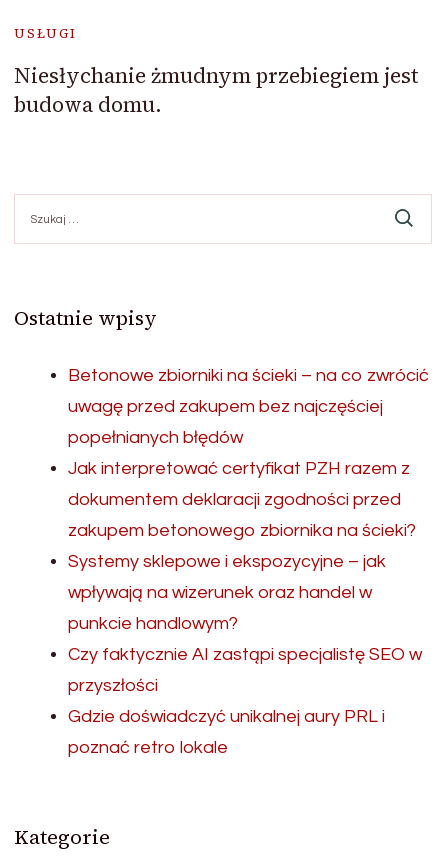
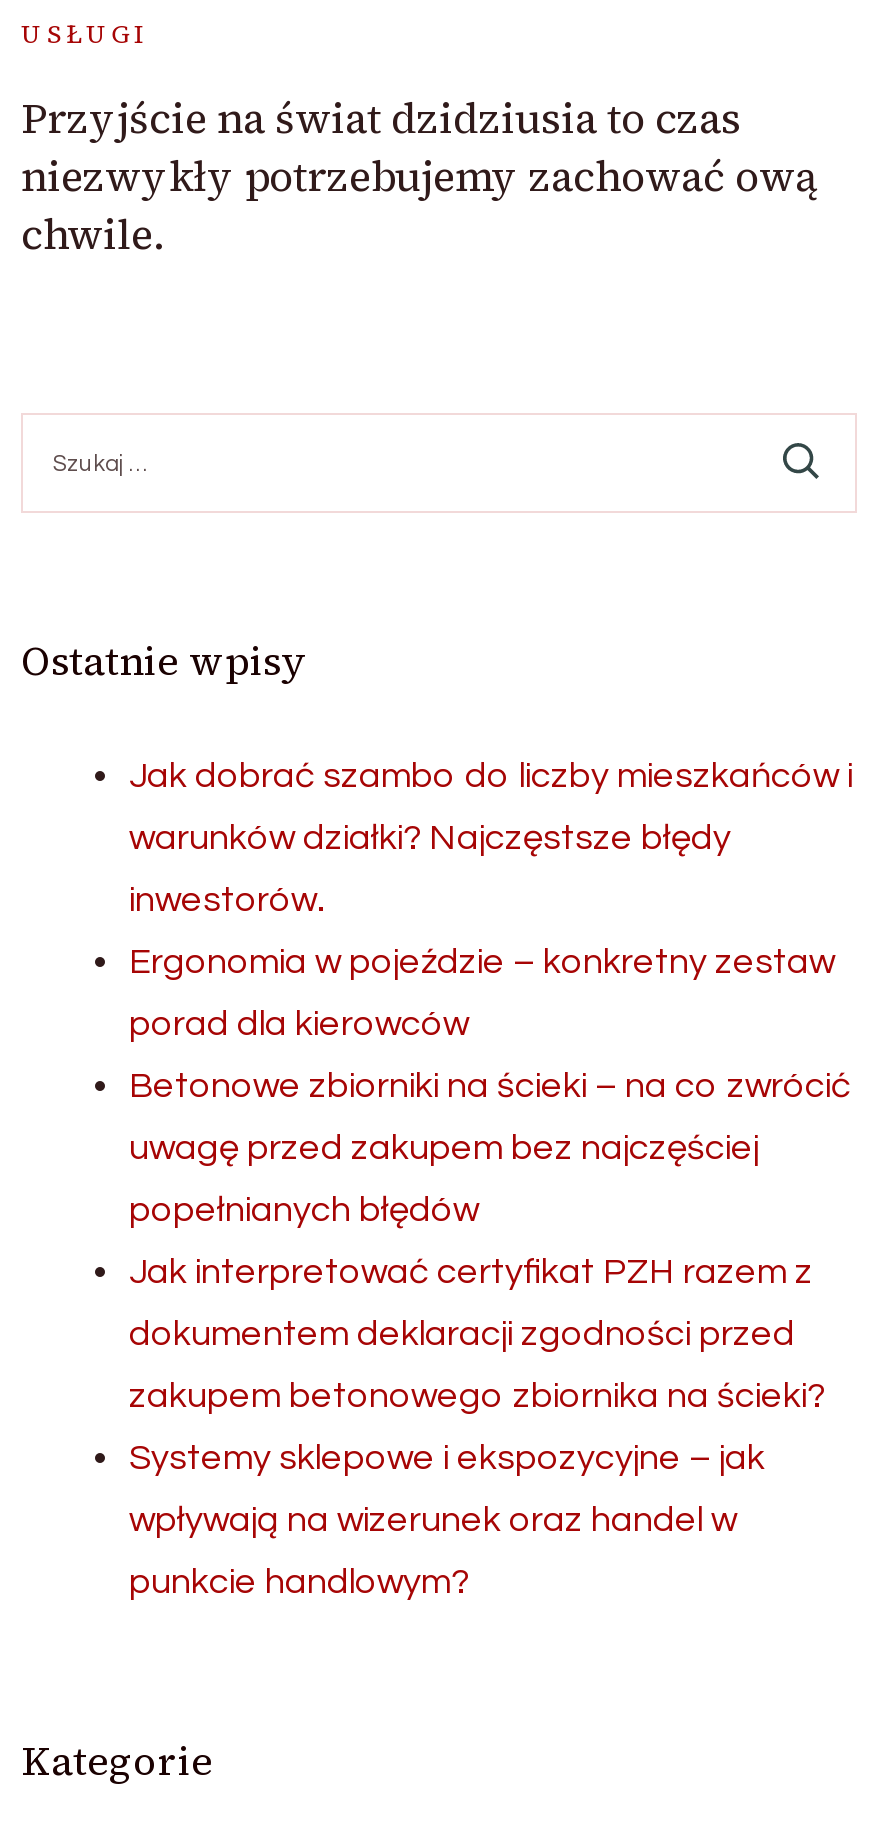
[14,61,418,119] Niesłychanie żmudnym przebiegiem jest | budowa domu. -> [21,89,817,263] Przyjście na świat dzidziusia to czas | niezwykły potrzebujemy zachować ową | chwile.
none -> [129,757,853,1043] Jak dobrać szambo do liczby mieszkańców i | warunków działki? Najczęstsze błędy | inwestorów. | Ergonomia w pojeździe – konkretny zestaw | porad dla kierowców
moved [68,366,429,633] -> [129,1067,851,1601]: Betonowe zbiorniki na ścieki – na co zwrócić | uwagę przed zakupem bez najczęściej | popełnianych błędów | ... | wpływają na wizerunek oraz handel w | punkcie handlowym?
[68,645,422,757] Czy faktycznie AI zastąpi specjalistę SEO w | przyszłości | Gdzie doświadczyć unikalnej aury PRL i | poznać retro lokale -> none

